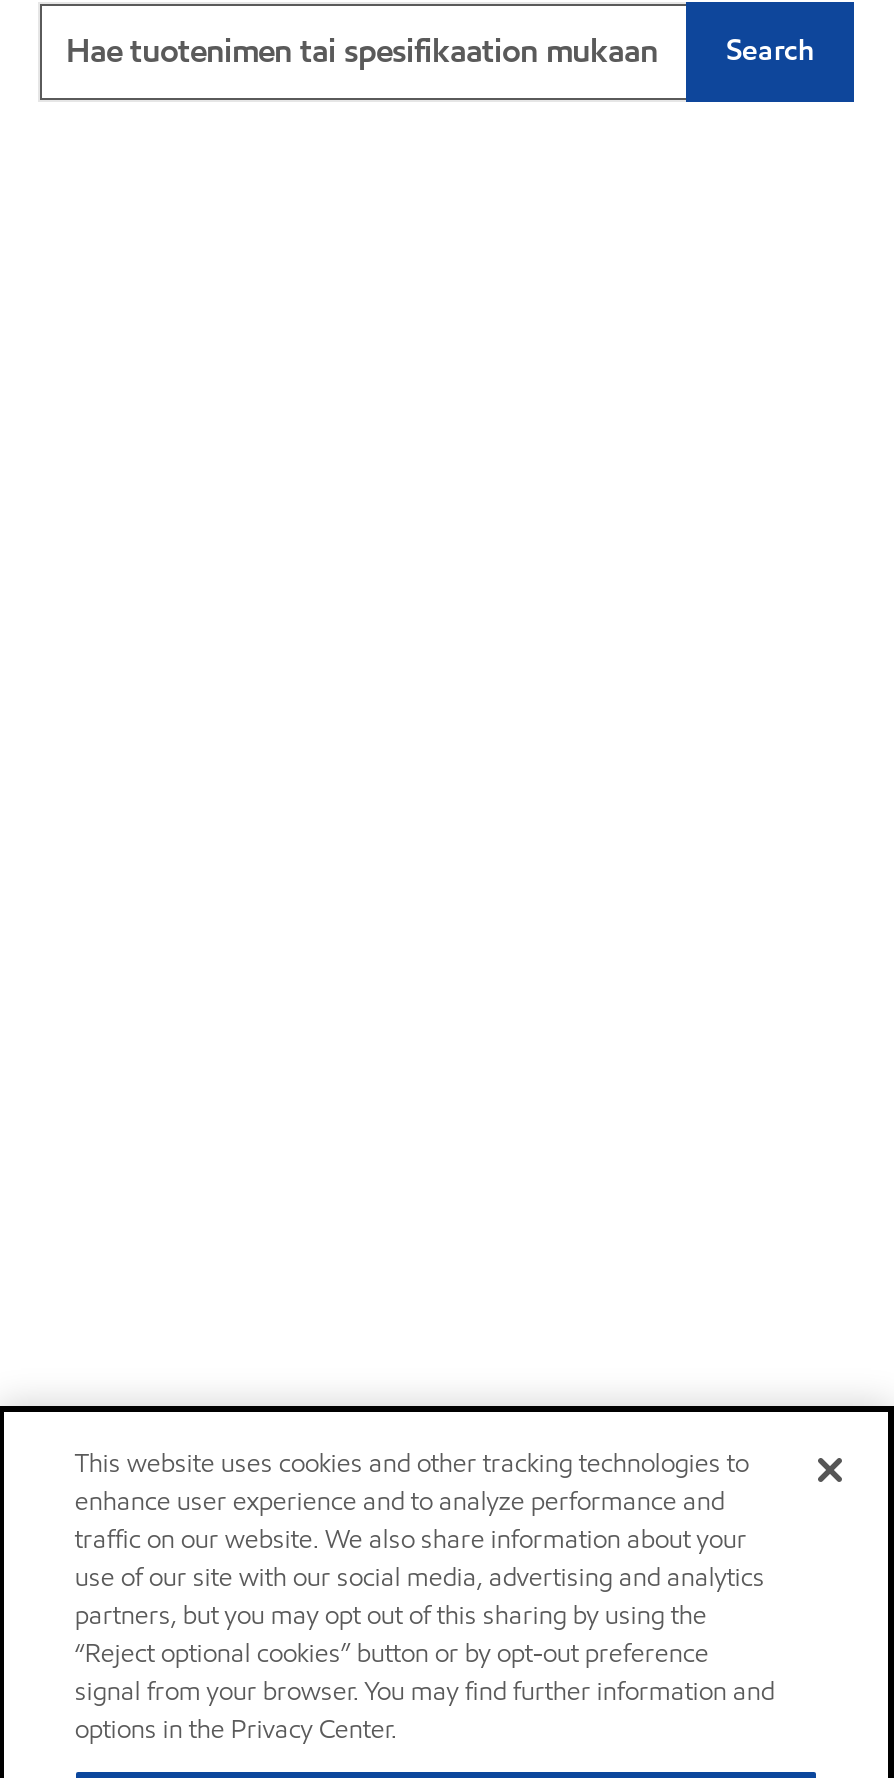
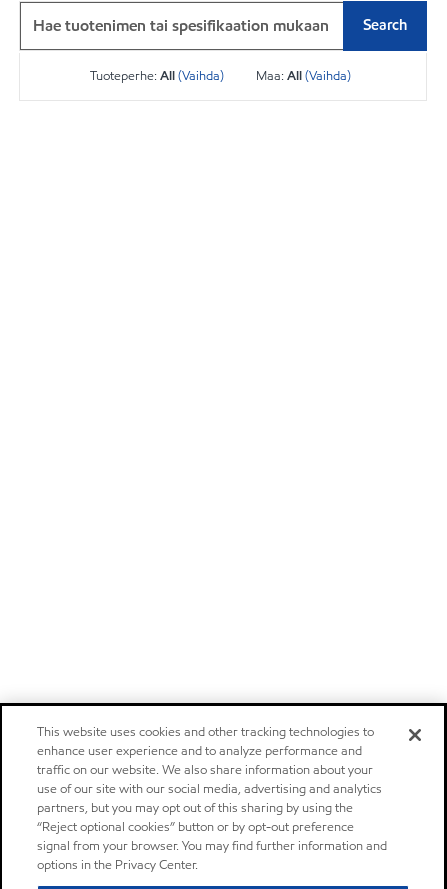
none -> [89,66,350,84] Tuoteperhe: All (Vaihda) | Maa: All (Vaihda)

